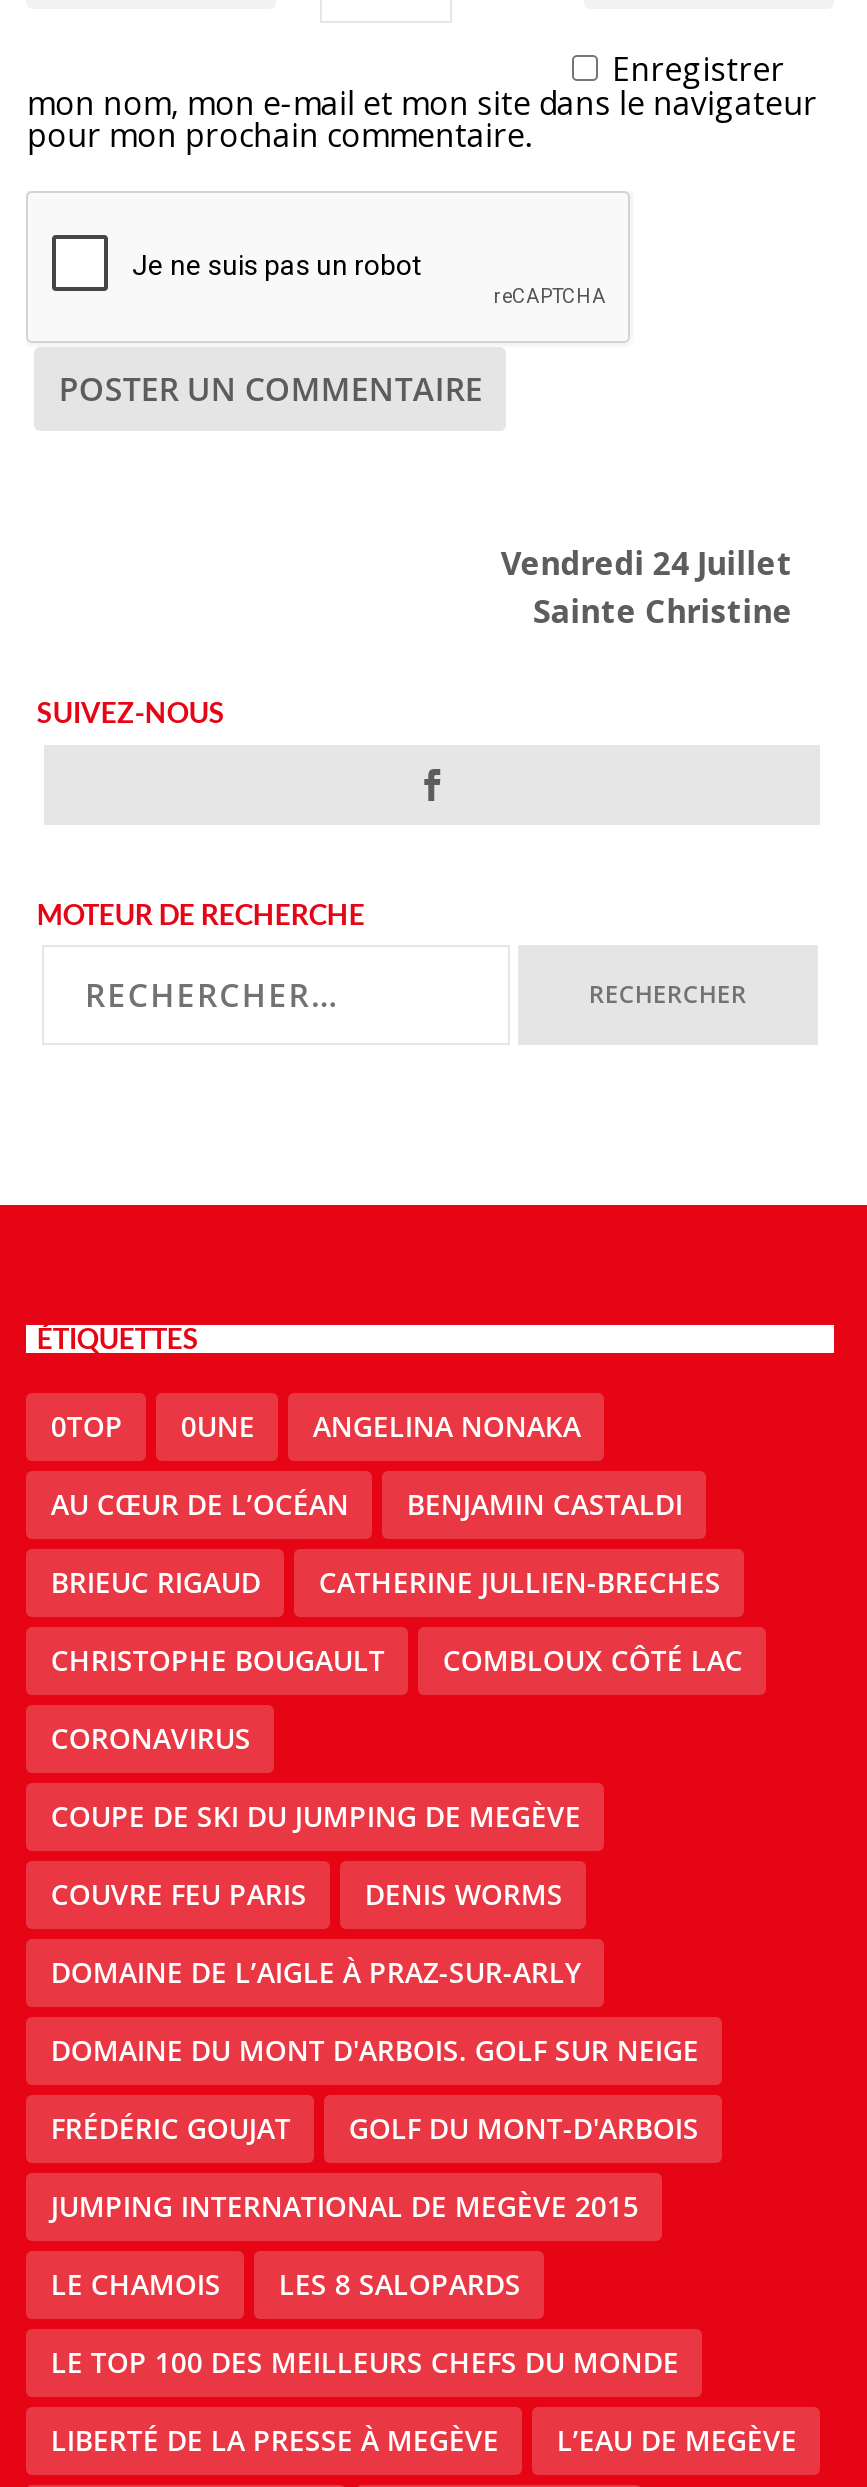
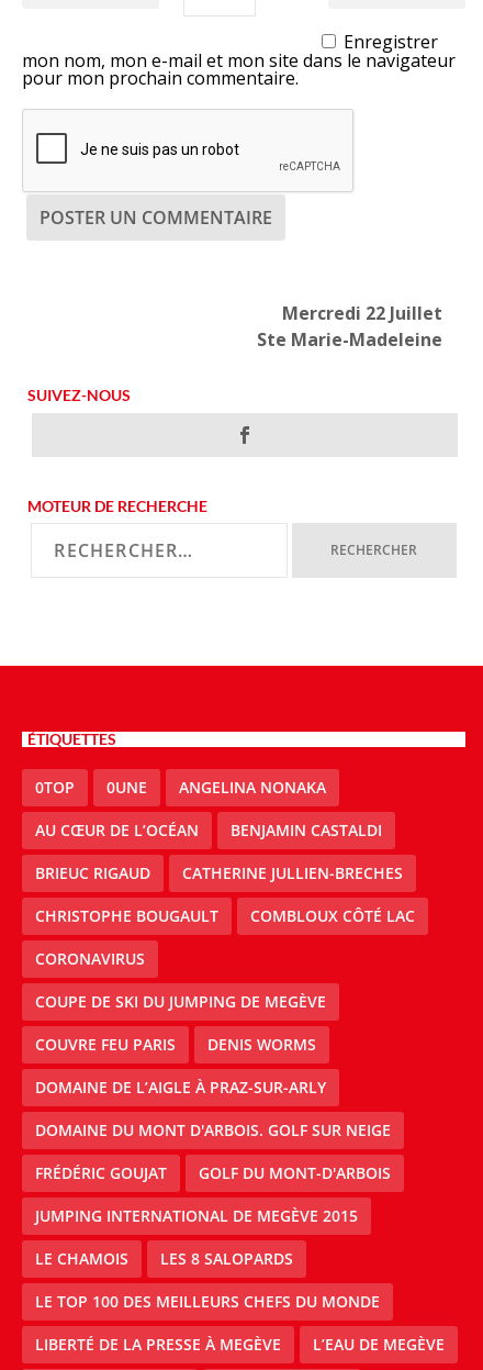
[501,541,793,633] Vendredi 24 Juillet | Sainte Christine -> [257,301,443,351] Mercredi 22 Juillet | Ste Marie-Madeleine

